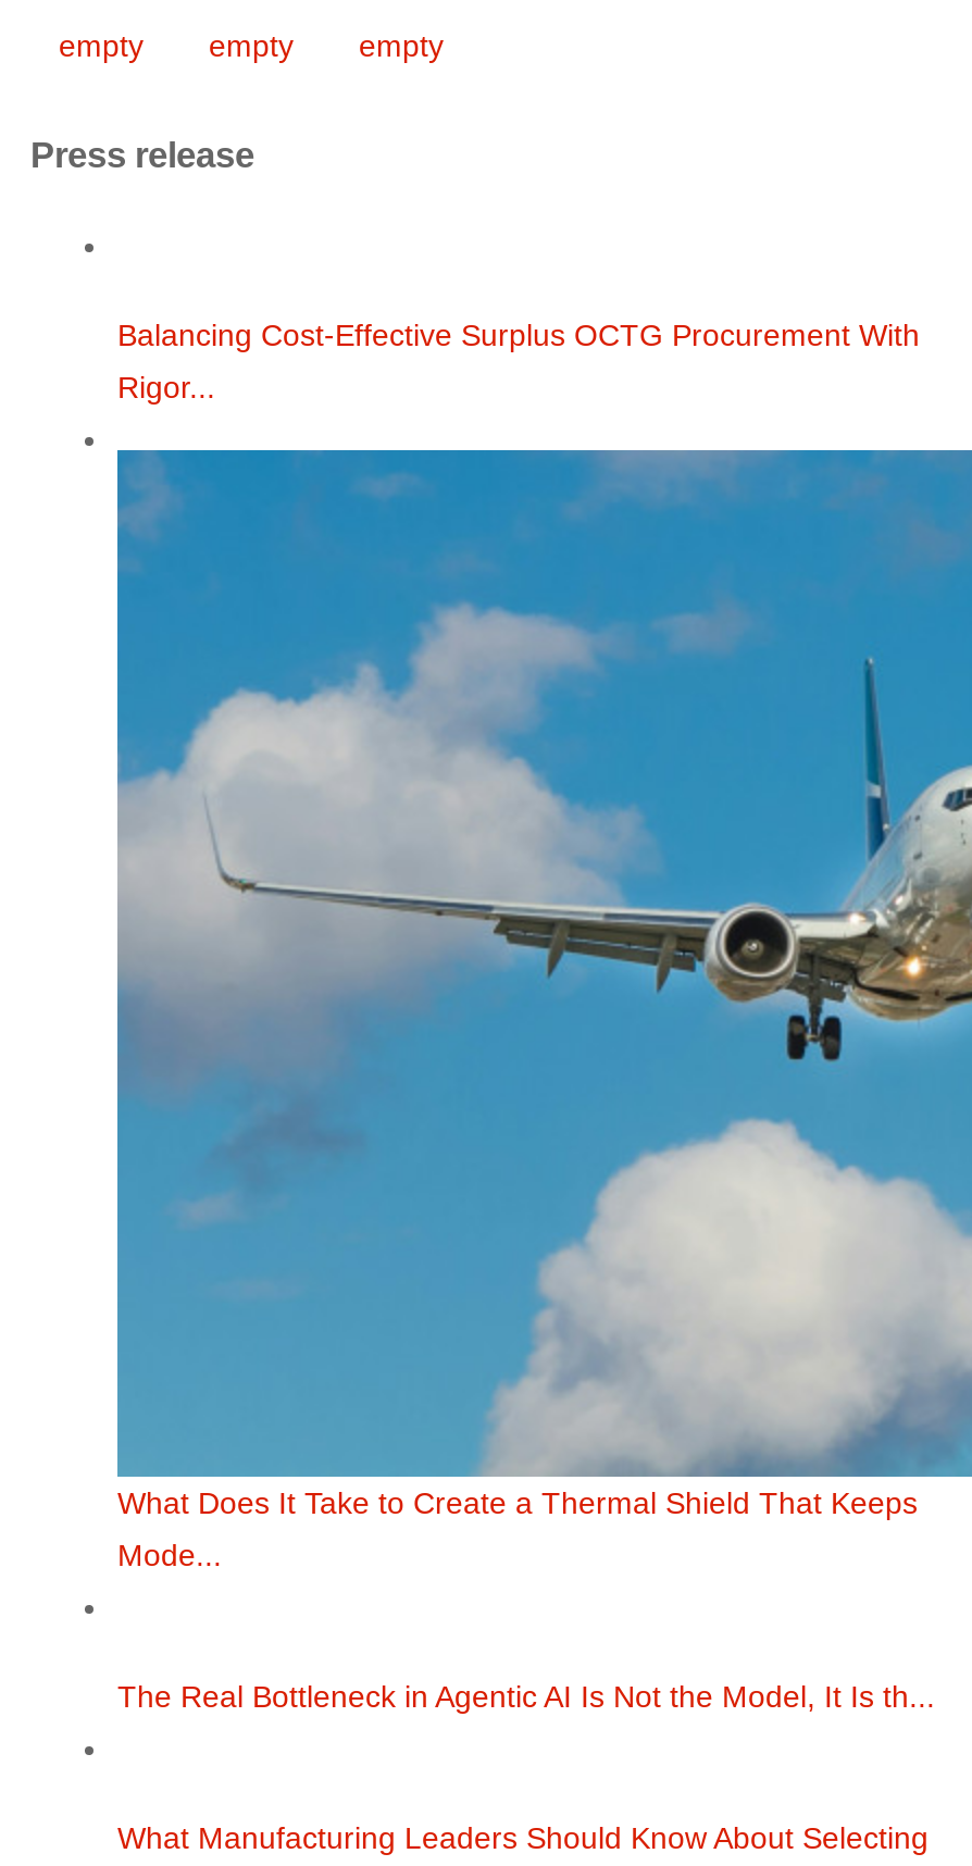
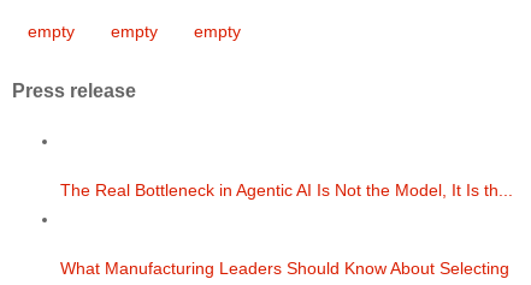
[117,317,920,404] Balancing Cost-Effective Surplus OCTG Procurement With | Rigor... -> none
[115,447,965,1572] [image] | What Does It Take to Create a Thermal Shield That Keeps | Mode... -> none

